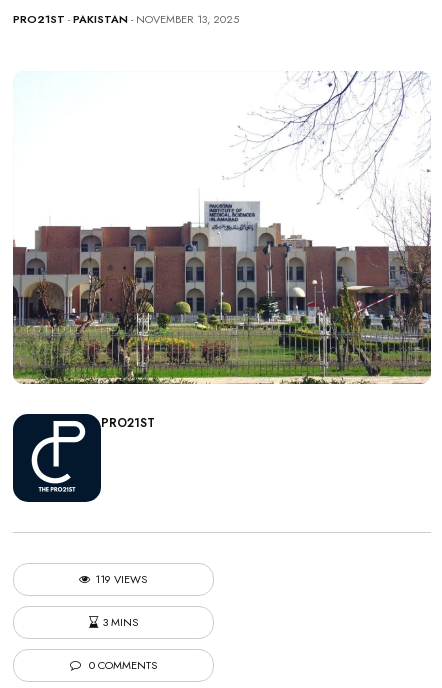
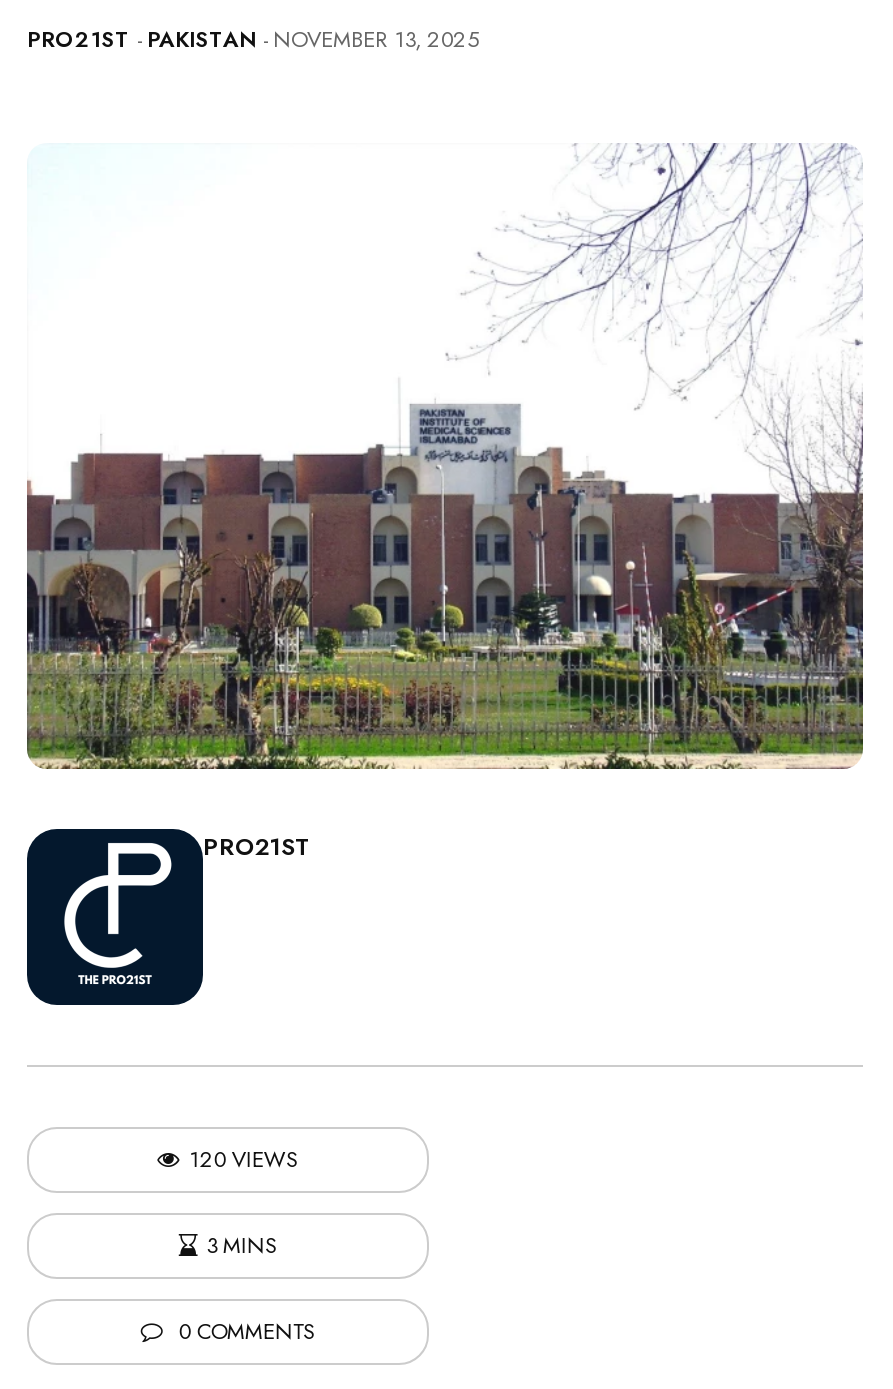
[95,571,147,587] 119 VIEWS -> [190,1143,298,1175] 120 VIEWS

